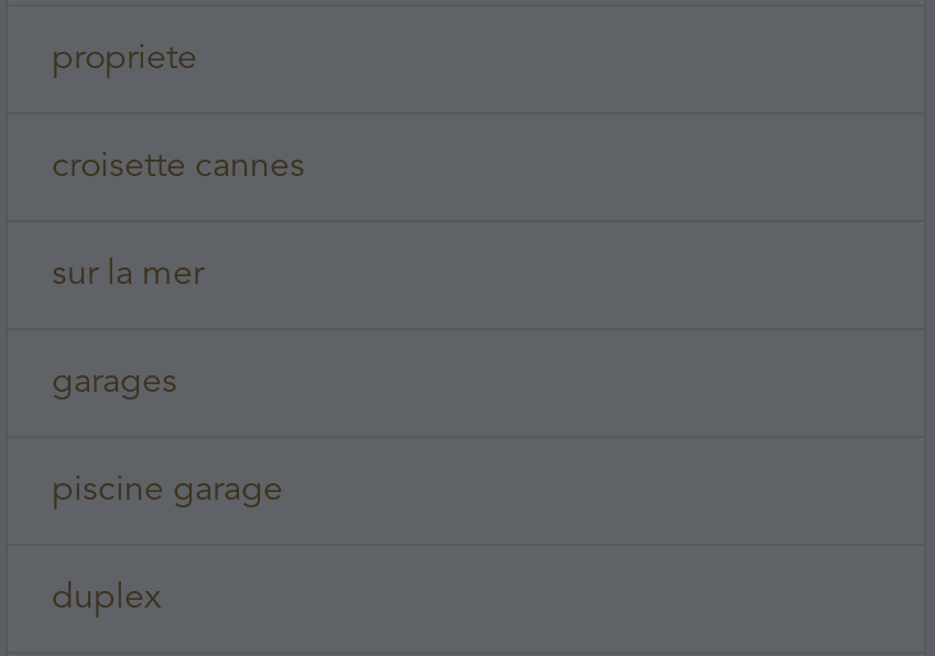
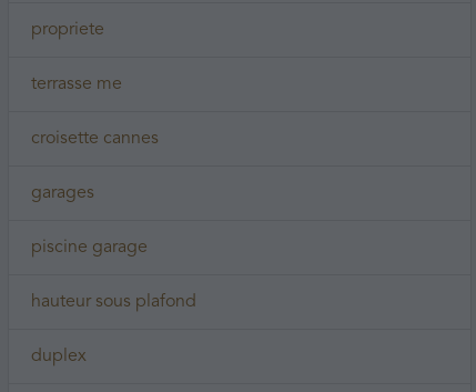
none -> [31,76,122,93] terrasse me
[52,258,204,293] sur la mer -> none
none -> [31,293,196,311] hauteur sous plafond

